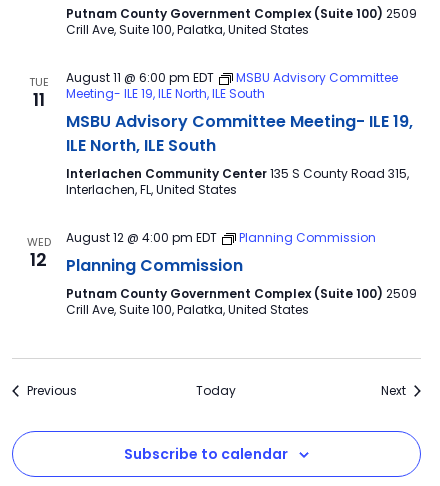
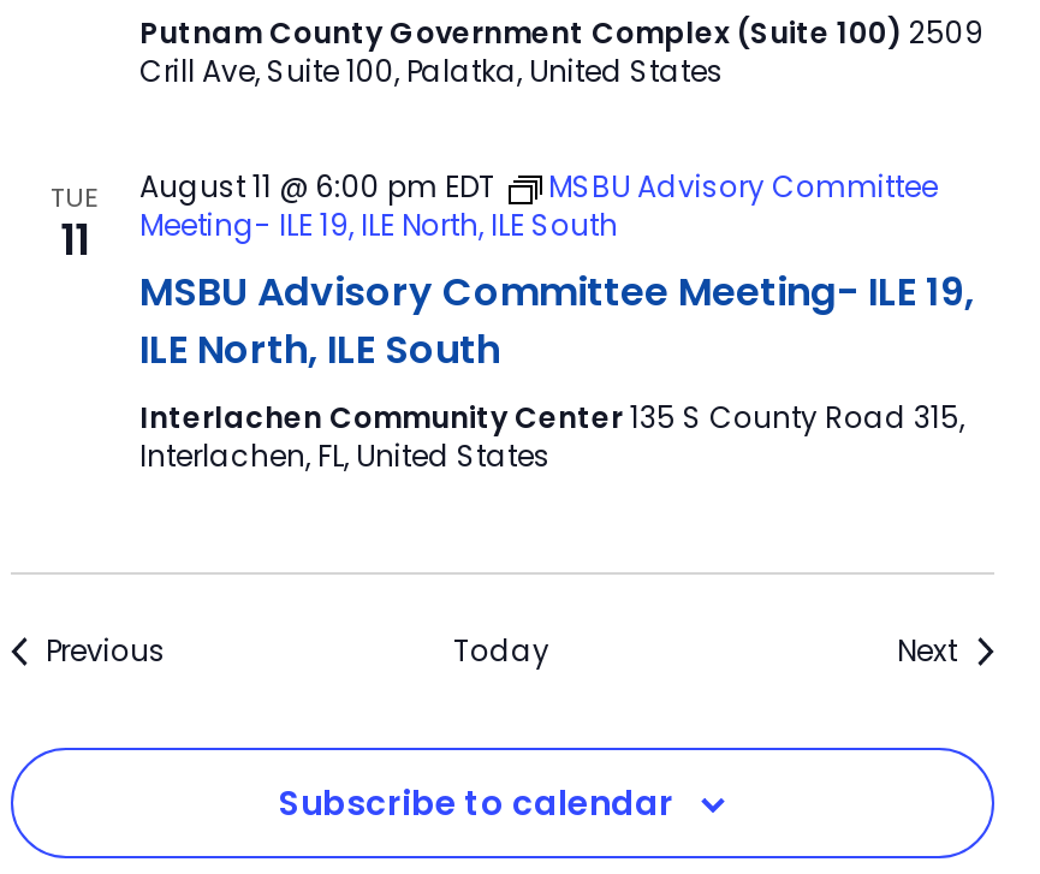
[26,234,50,272] WED | 12 -> none
[65,229,416,318] August 12 @ 4:00 pm EDT | Planning Commission | Planning Commission | Putnam County Government Complex (Suite 100) 2509 | Crill Ave, Suite 100, Palatka, United States -> none

